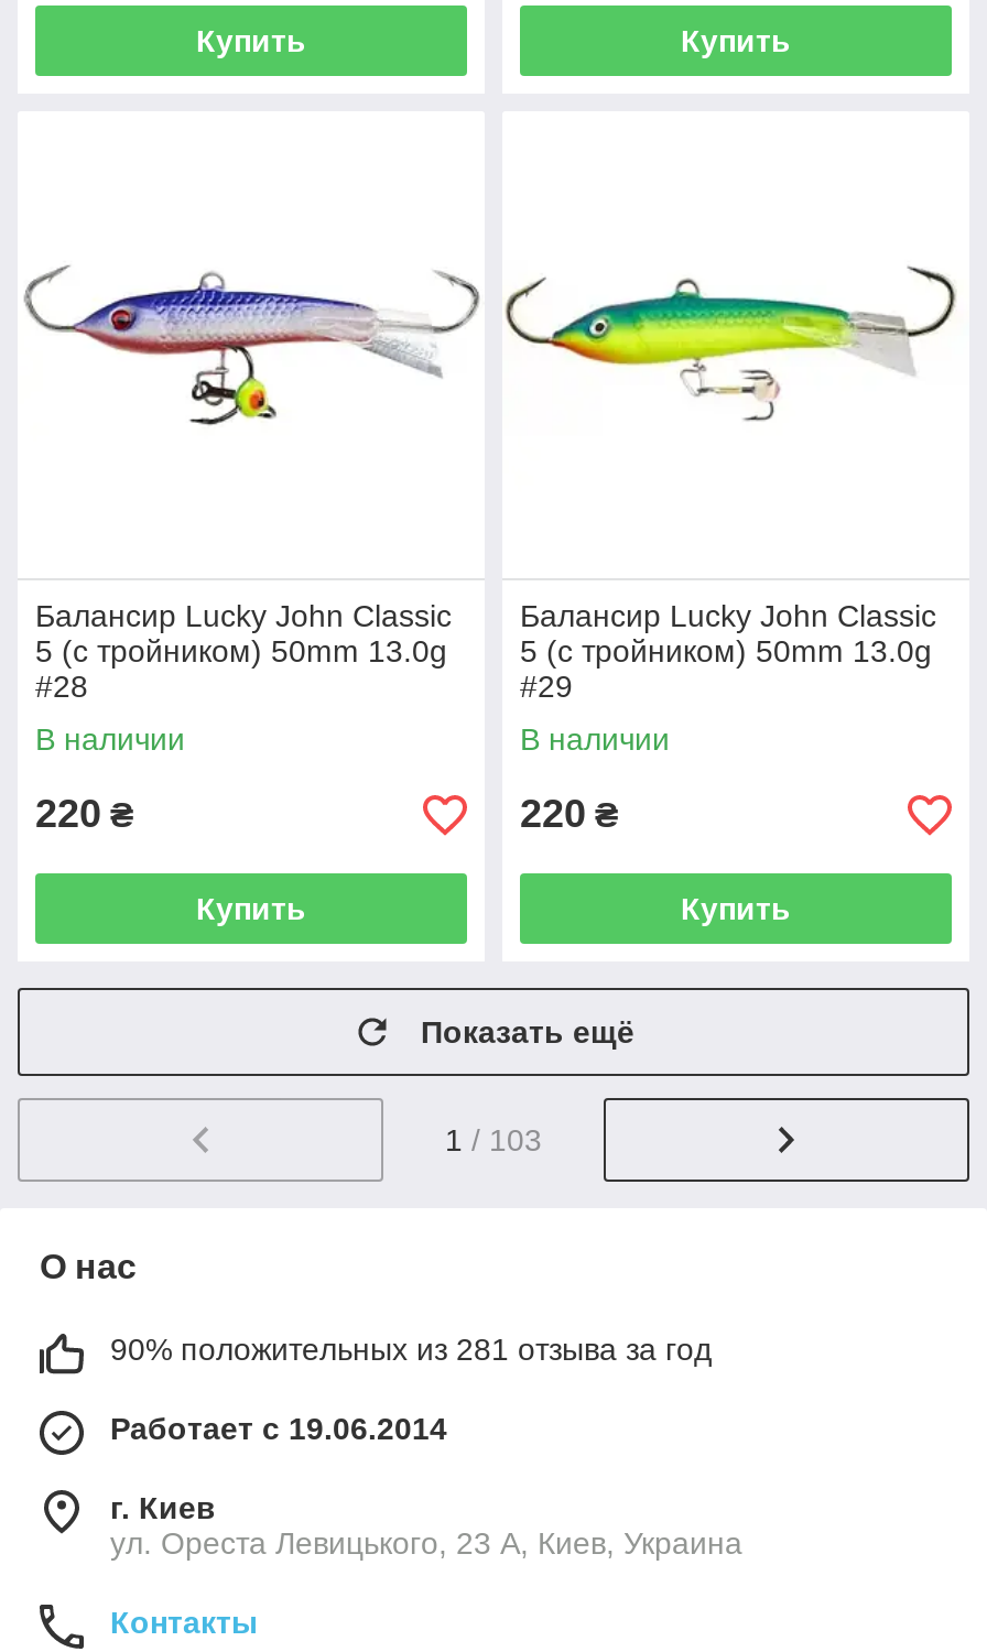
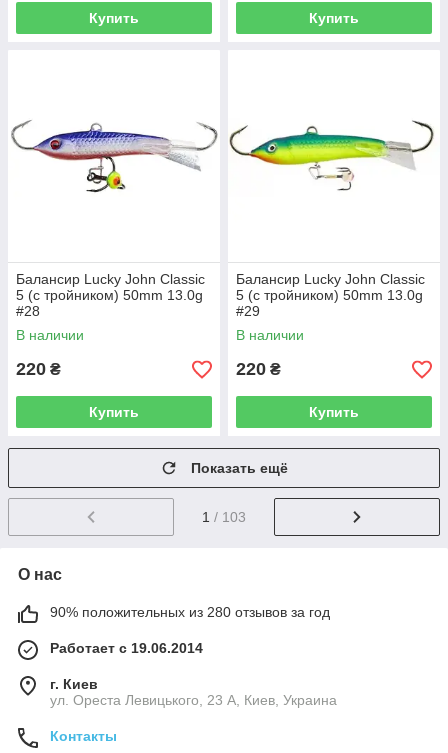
[110,1332,712,1367] 90% положительных из 281 отзыва за год -> [50,604,330,620] 90% положительных из 280 отзывов за год

